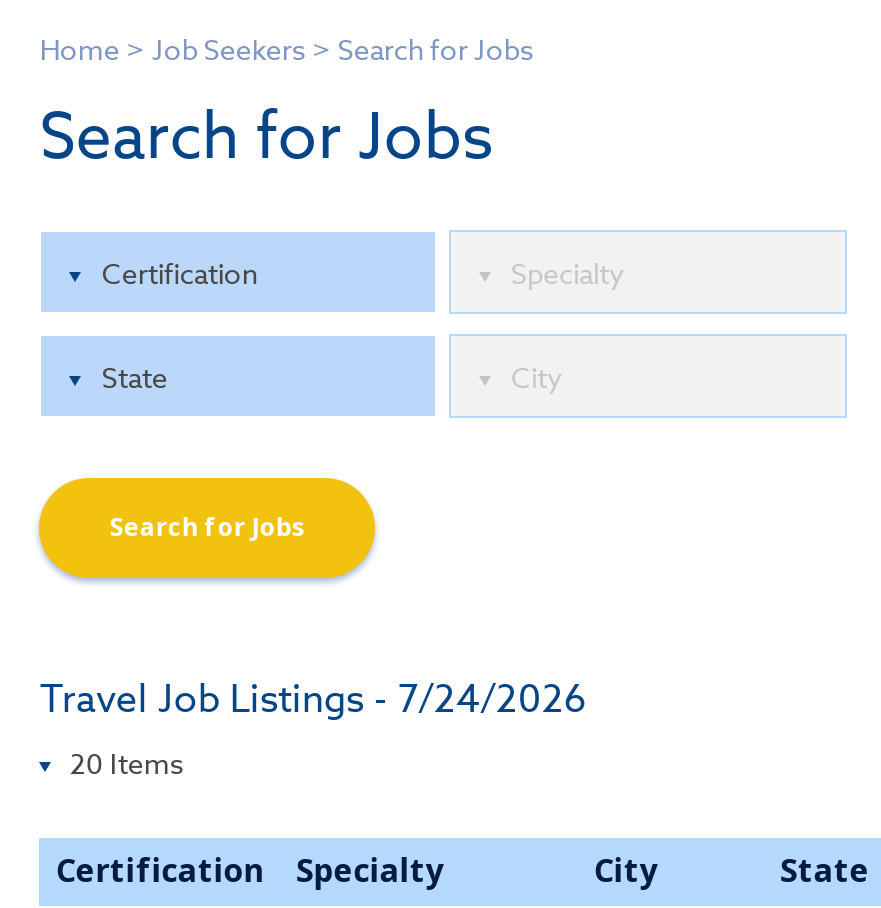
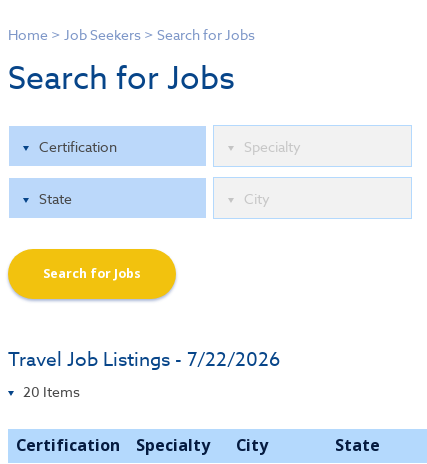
[40,672,586,724] Travel Job Listings - 7/24/2026 -> [8,346,280,372] Travel Job Listings - 7/22/2026

